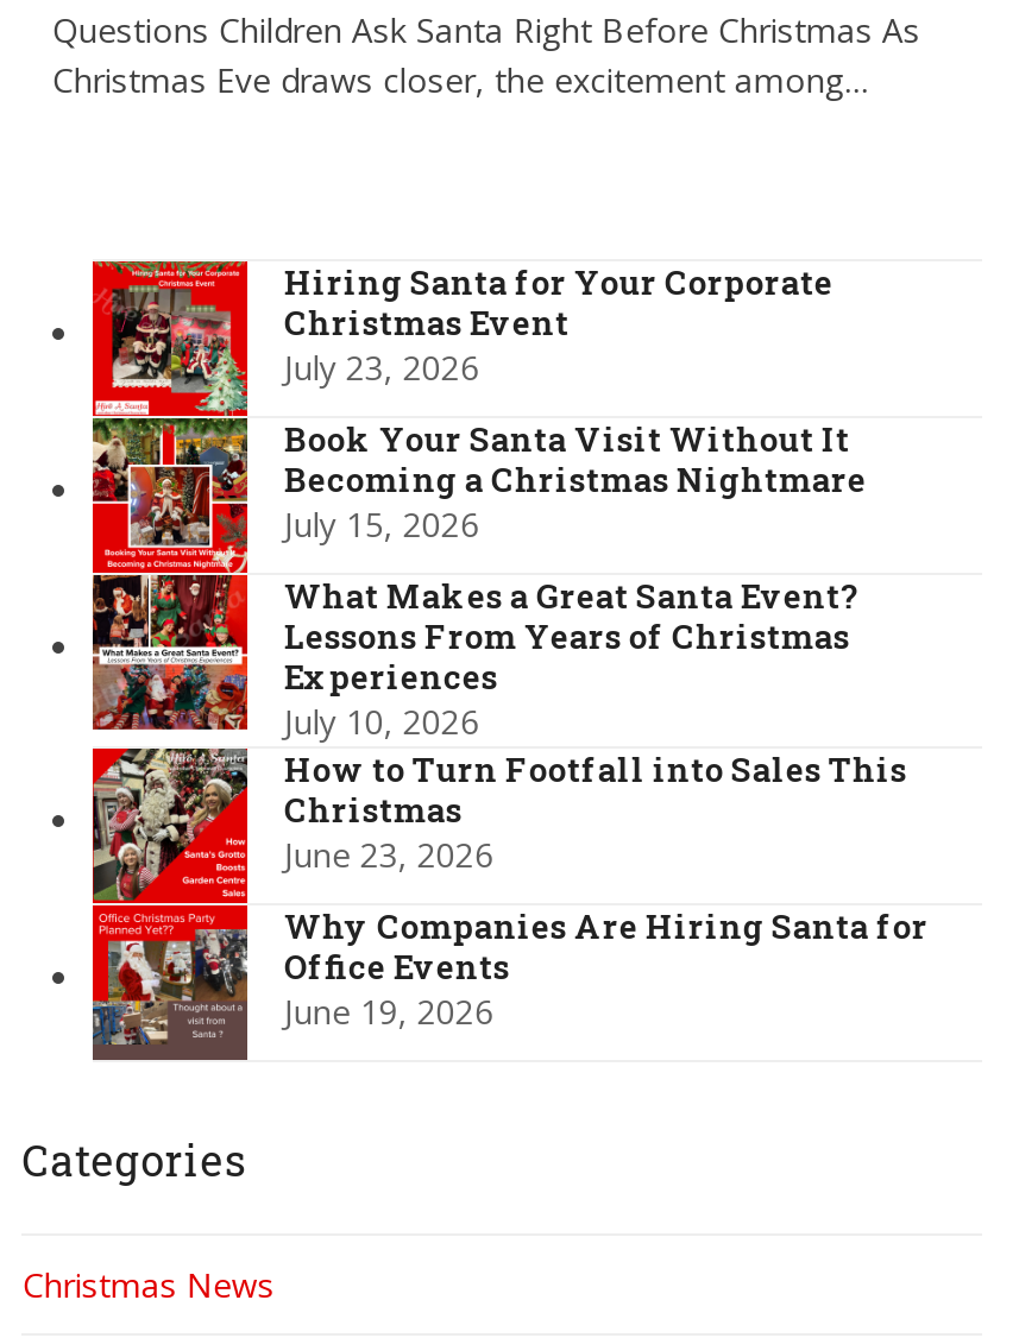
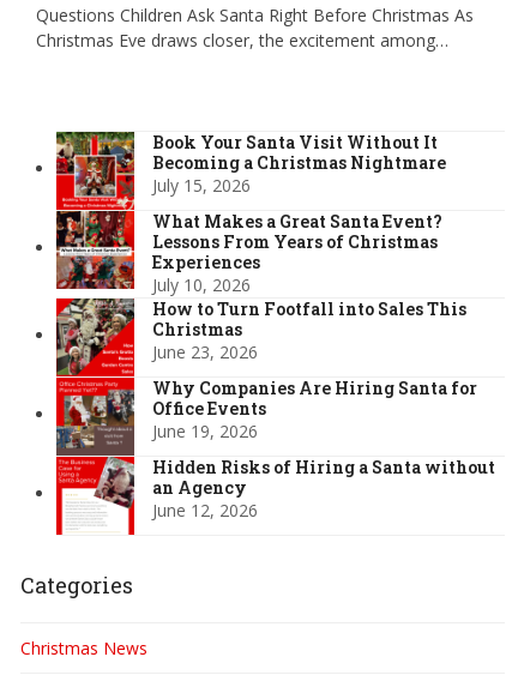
[90,259,833,418] [image] | Hiring Santa for Your Corporate | Christmas Event | July 23, 2026 -> none
moved [284,416,928,1034] -> [153,131,478,442]: Book Your Santa Visit Without It | Becoming a Christmas Nightmare | July 15, 2026 | ... | Office Events | June 19, 2026
none -> [55,456,496,536] [image] | Hidden Risks of Hiring a Santa without | an Agency | June 12, 2026

